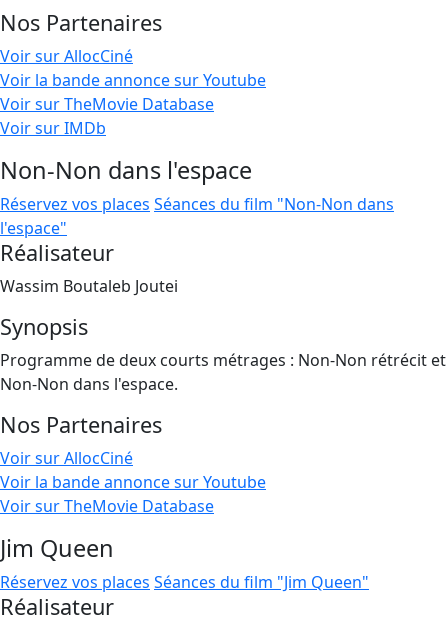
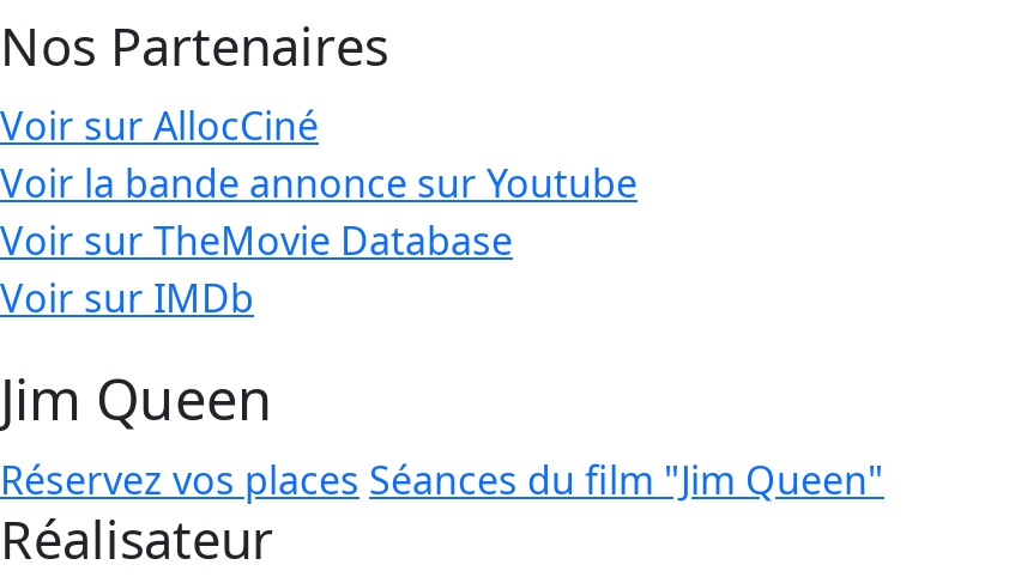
[0,154,446,517] Non-Non dans l'espace | Réservez vos places Séances du film "Non-Non dans | l'espace" | Réalisateur | Wassim Boutaleb Joutei | Synopsis | Programme de deux courts métrages : Non-Non rétrécit et | Non-Non dans l'espace. | Nos Partenaires | Voir sur AllocCiné | Voir la bande annonce sur Youtube | Voir sur TheMovie Database -> none

